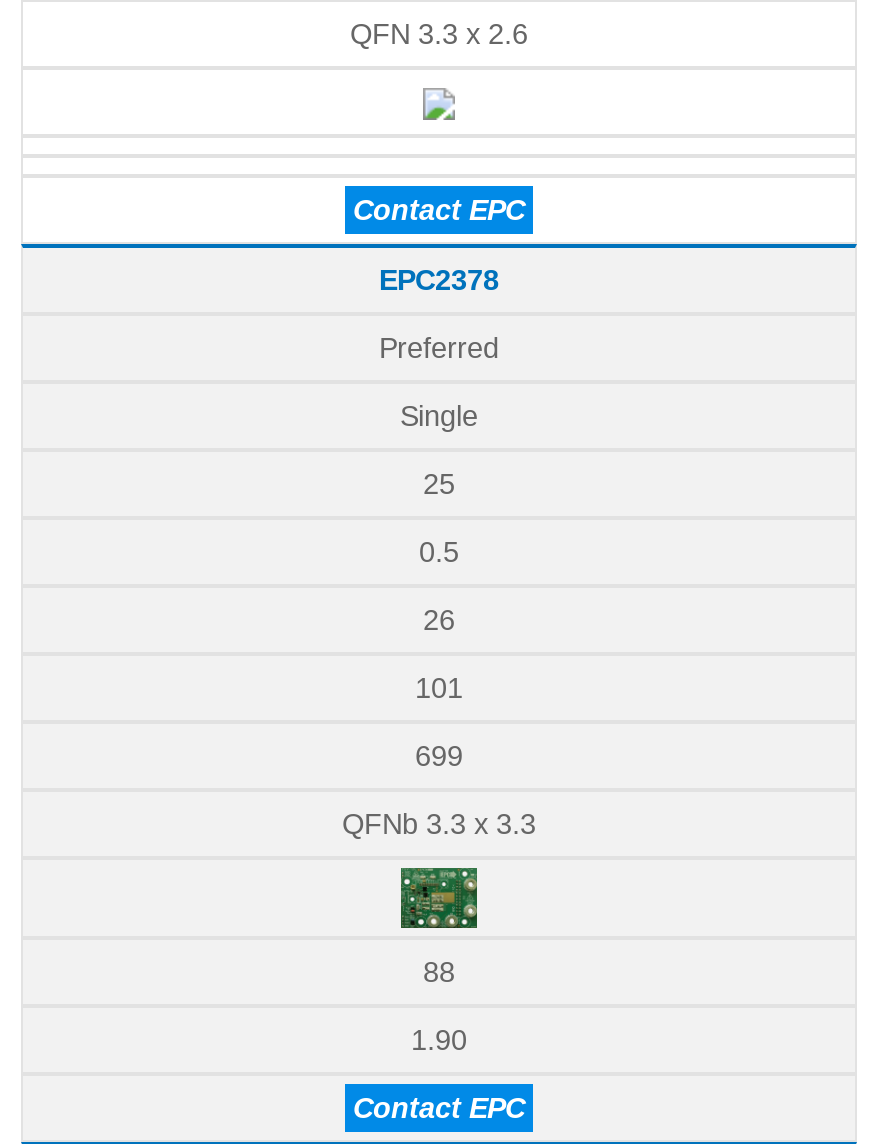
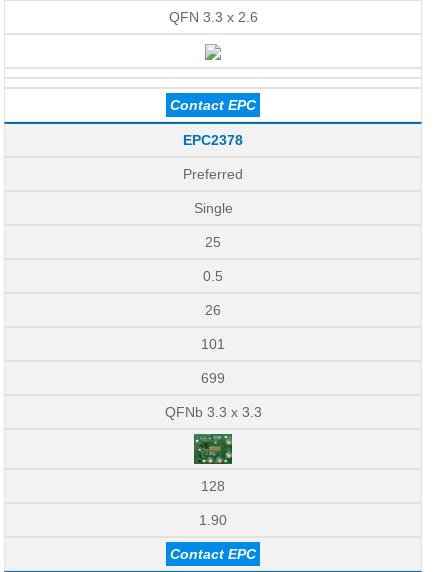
[423,956,455,988] 88 -> [201,478,225,494] 128

